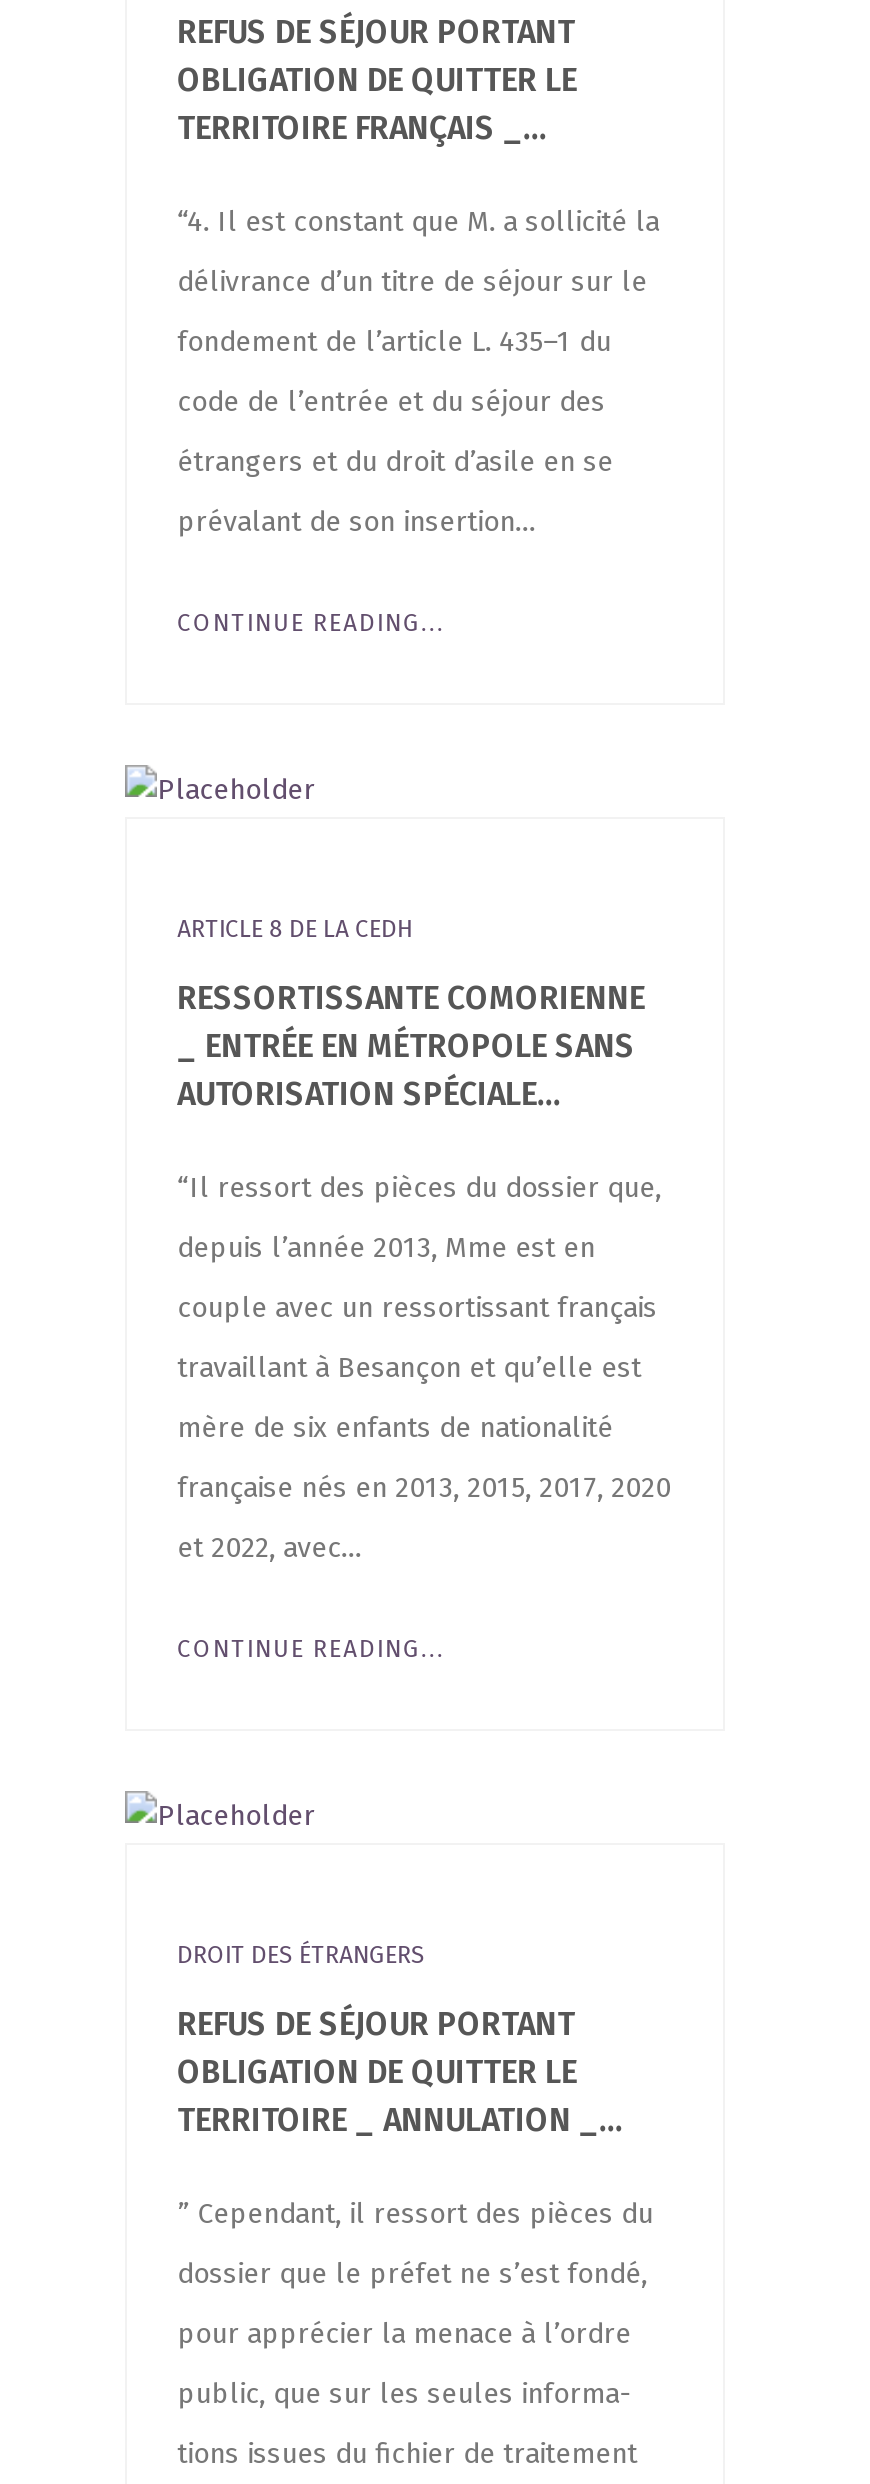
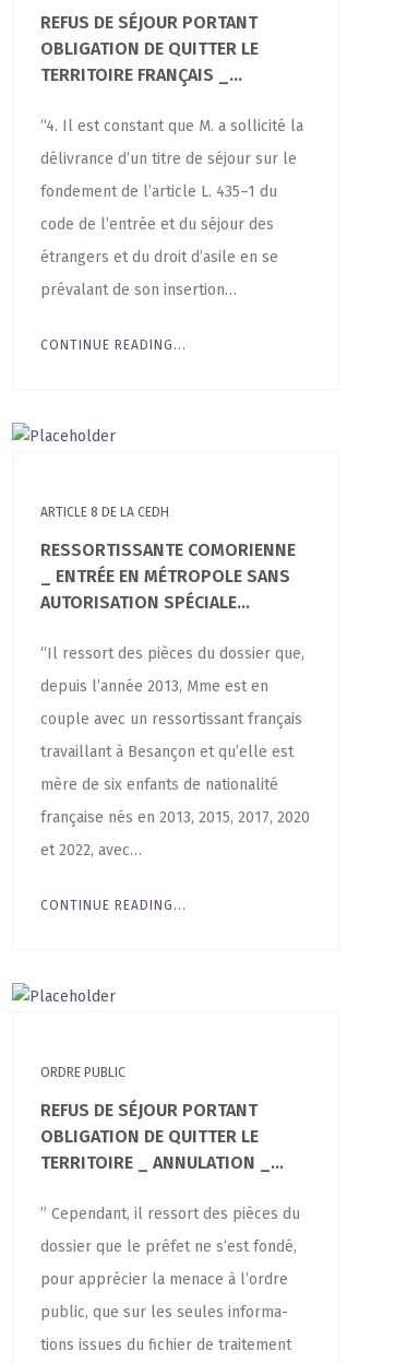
[177,1941,425,1969] DROIT DES ÉTRANGERS -> [40,1065,126,1080] ORDRE PUBLIC

